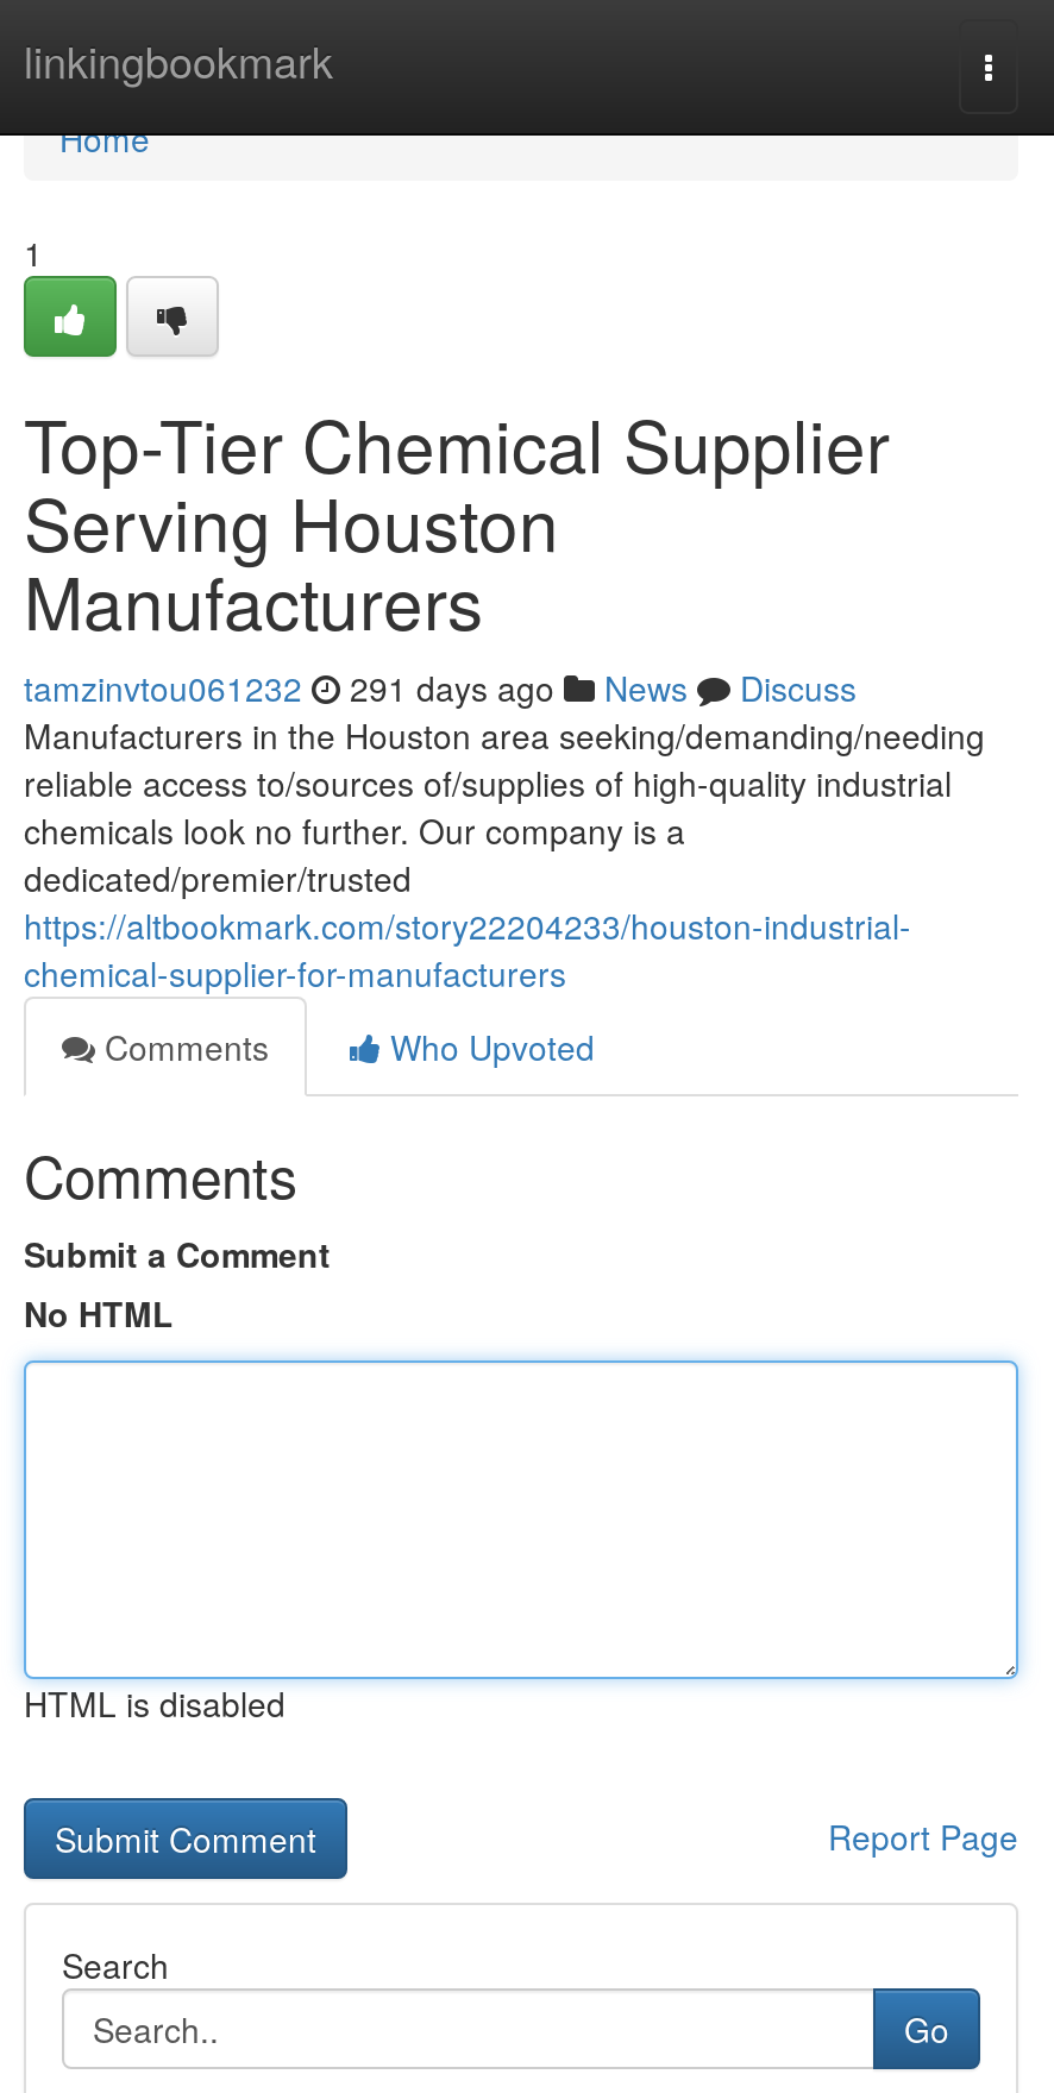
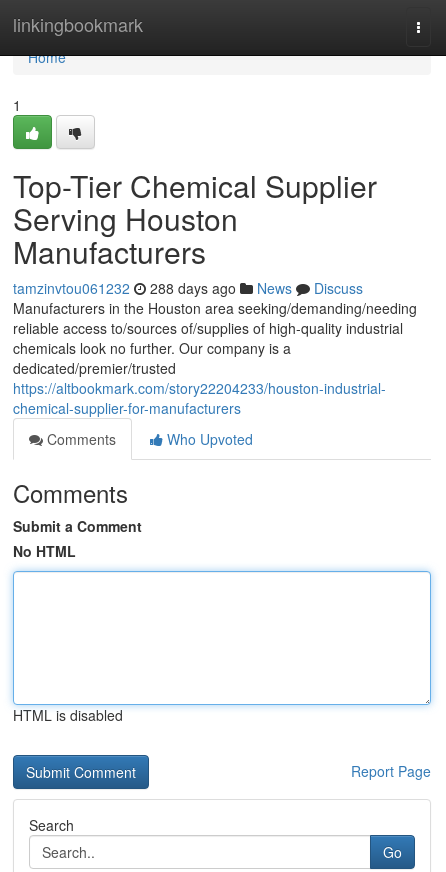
[24,664,857,711] tamzinvtou061232 291 days ago News Discuss -> [13,278,363,298] tamzinvtou061232 288 days ago News Discuss

